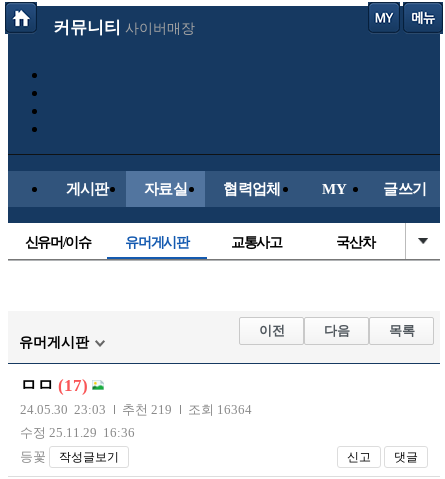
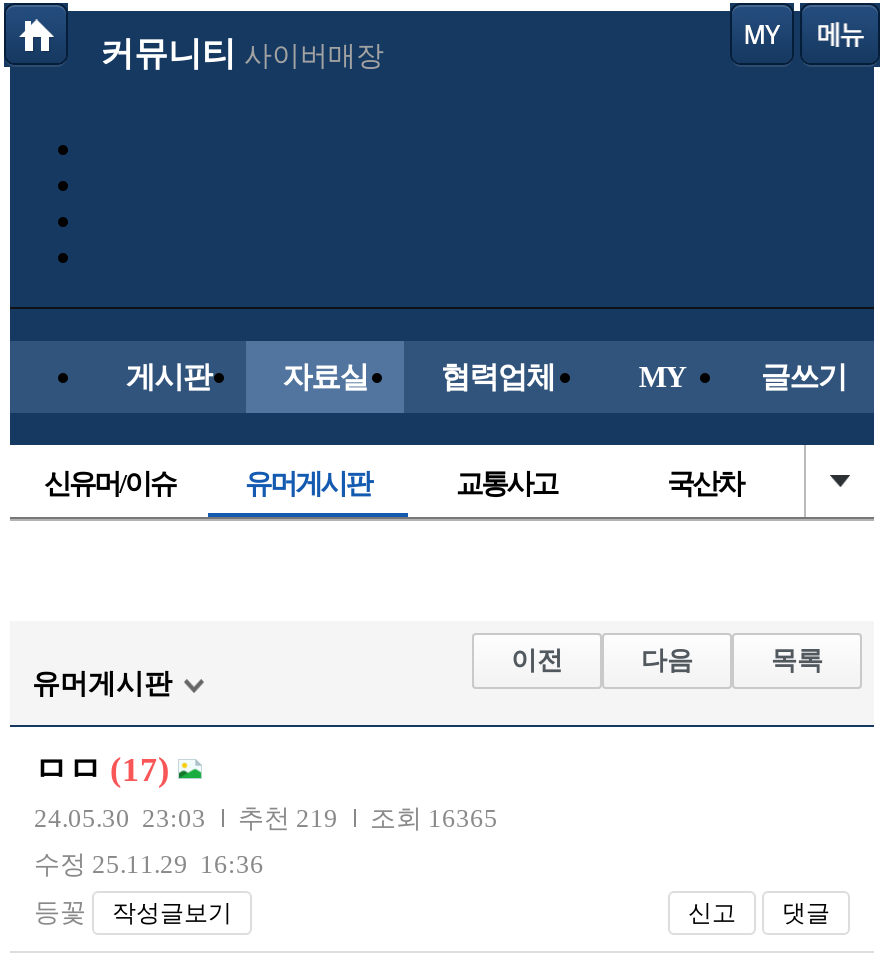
[20,402,252,417] 24.05.30 23:03 추천 219 조회 16364 -> [34,803,498,833] 24.05.30 23:03 추천 219 조회 16365

